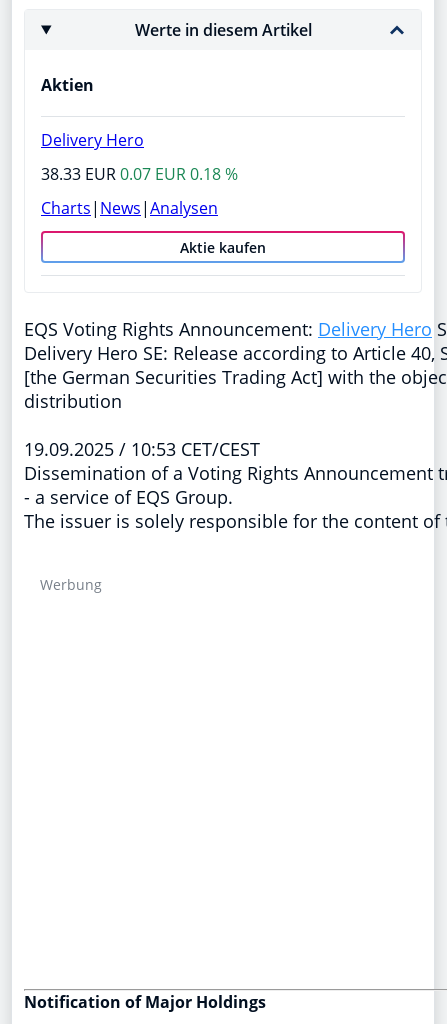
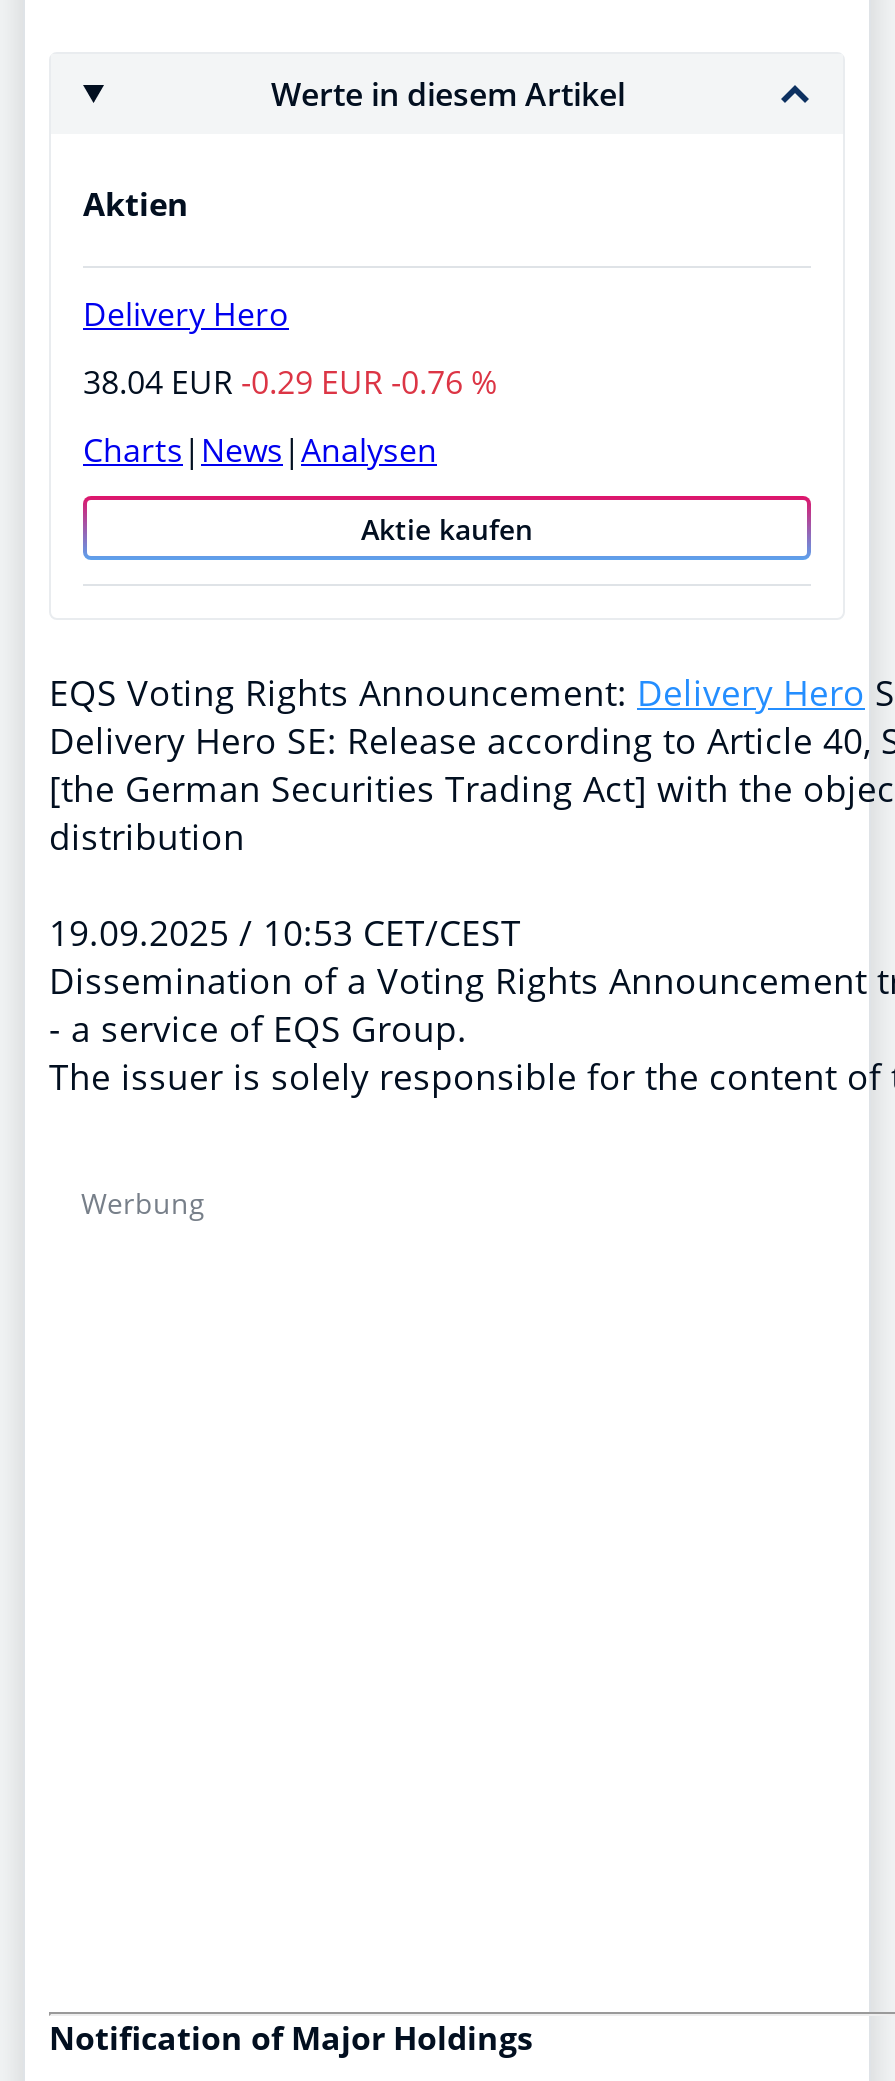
[41,163,238,185] 38.33 EUR 0.07 EUR 0.18 % -> [83,360,497,404] 38.04 EUR -0.29 EUR -0.76 %

